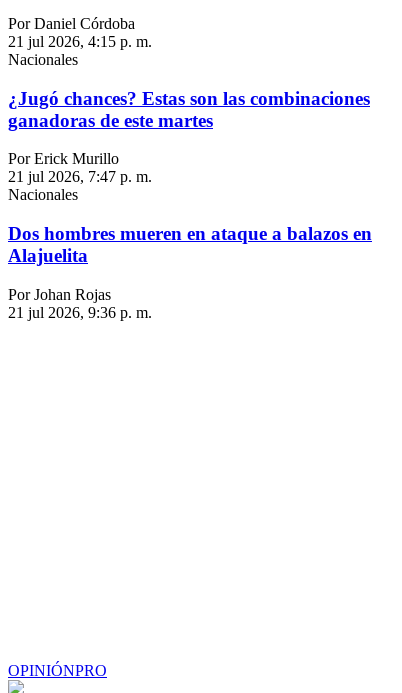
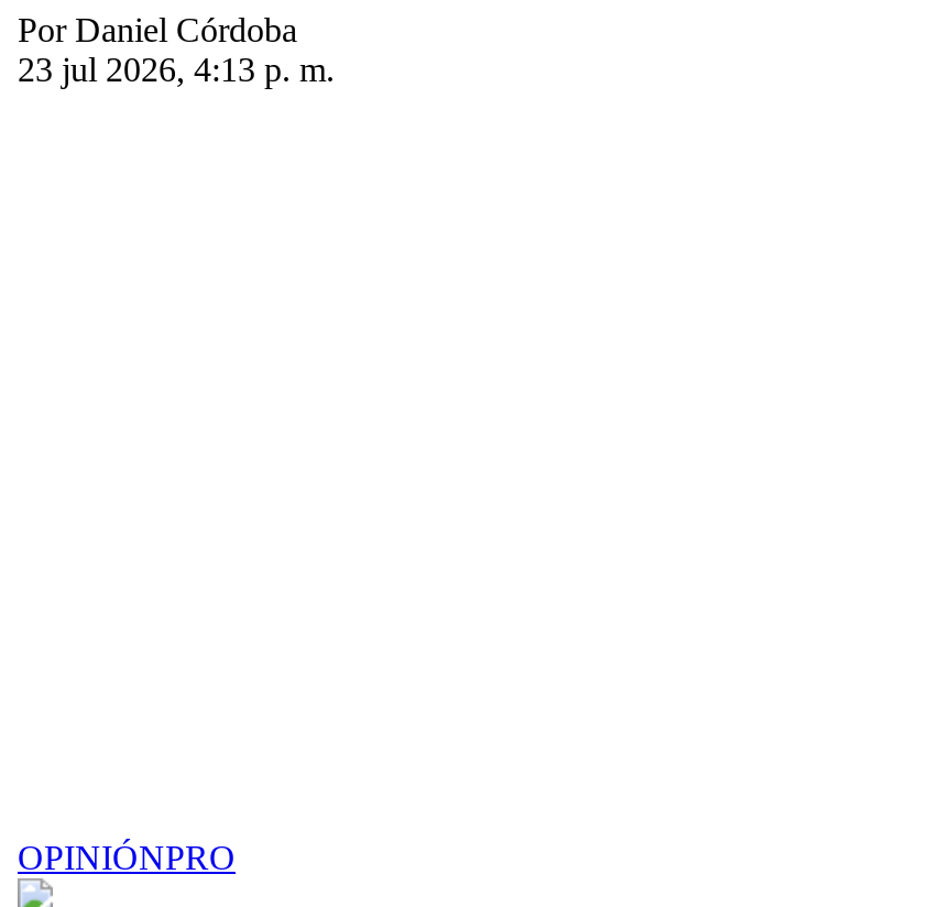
[8,33,372,321] 21 jul 2026, 4:15 p. m. | Nacionales | ¿Jugó chances? Estas son las combinaciones | ganadoras de este martes | Por Erick Murillo | 21 jul 2026, 7:47 p. m. | Nacionales | Dos hombres mueren en ataque a balazos en | Alajuelita | Por Johan Rojas | 21 jul 2026, 9:36 p. m. -> [18,51,335,88] 23 jul 2026, 4:13 p. m.

